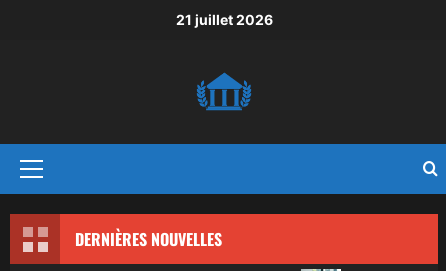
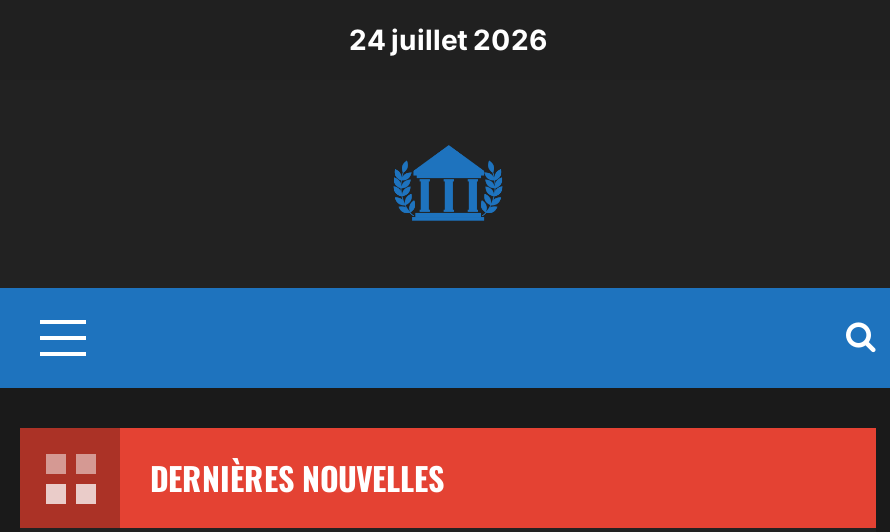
[175,11,272,28] 21 juillet 2026 -> [349,22,547,56] 24 juillet 2026

